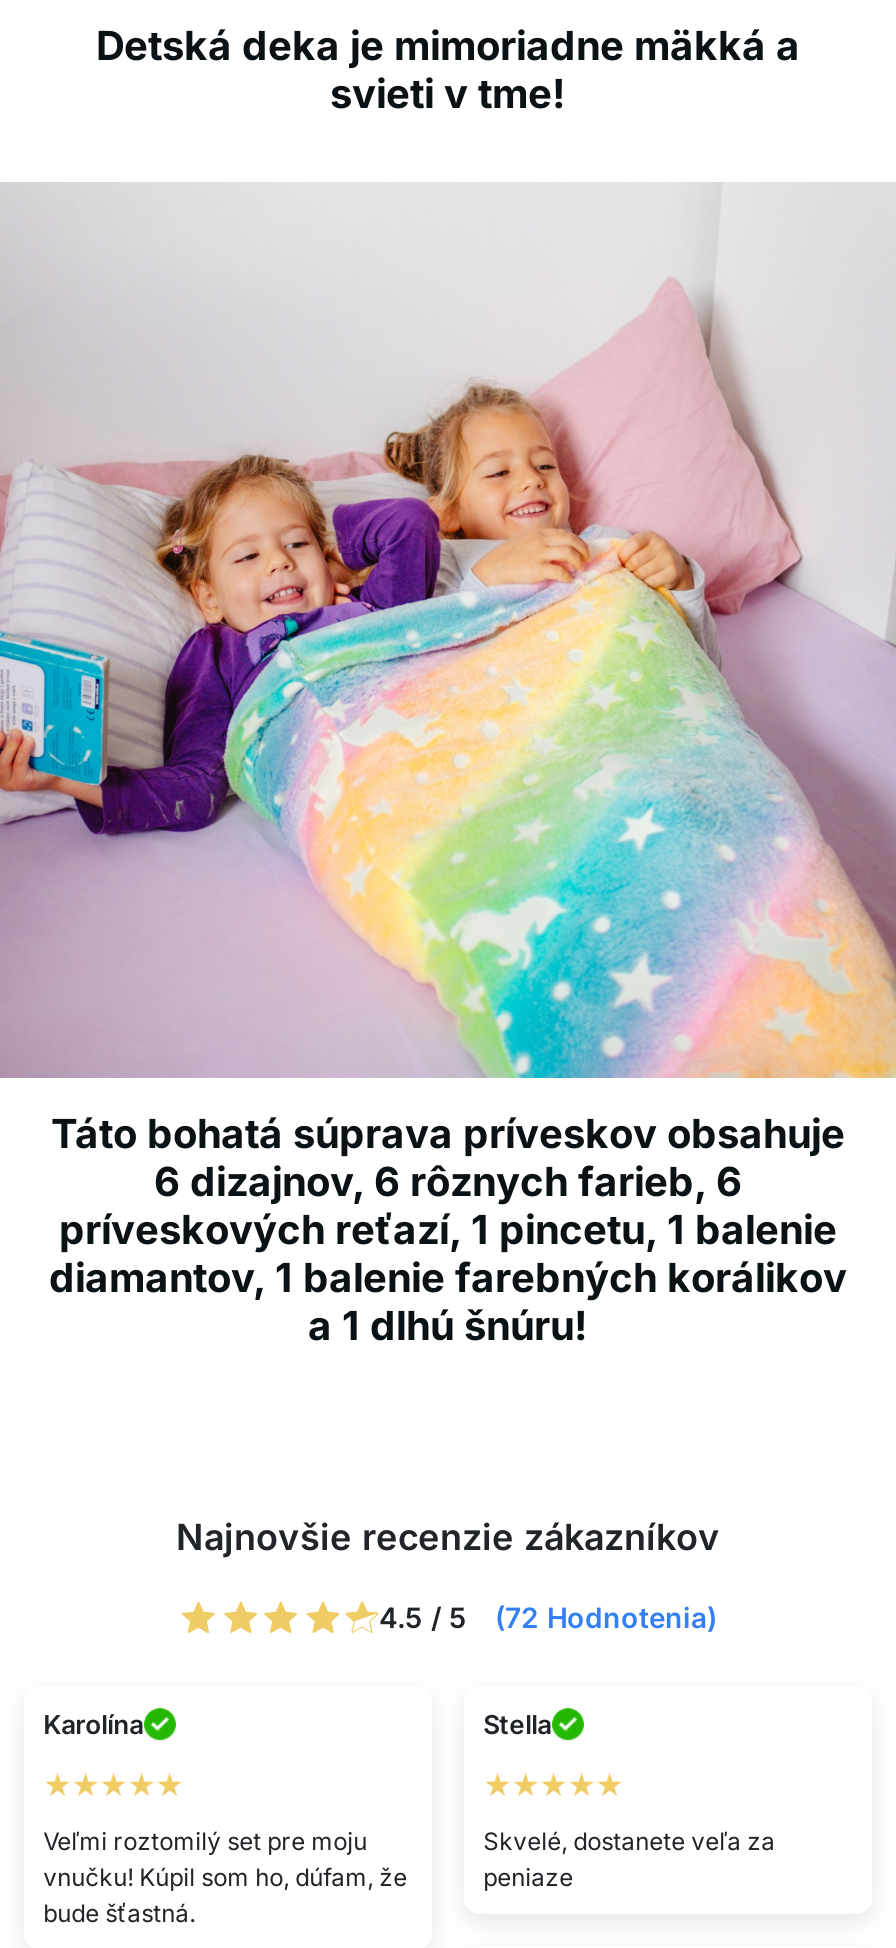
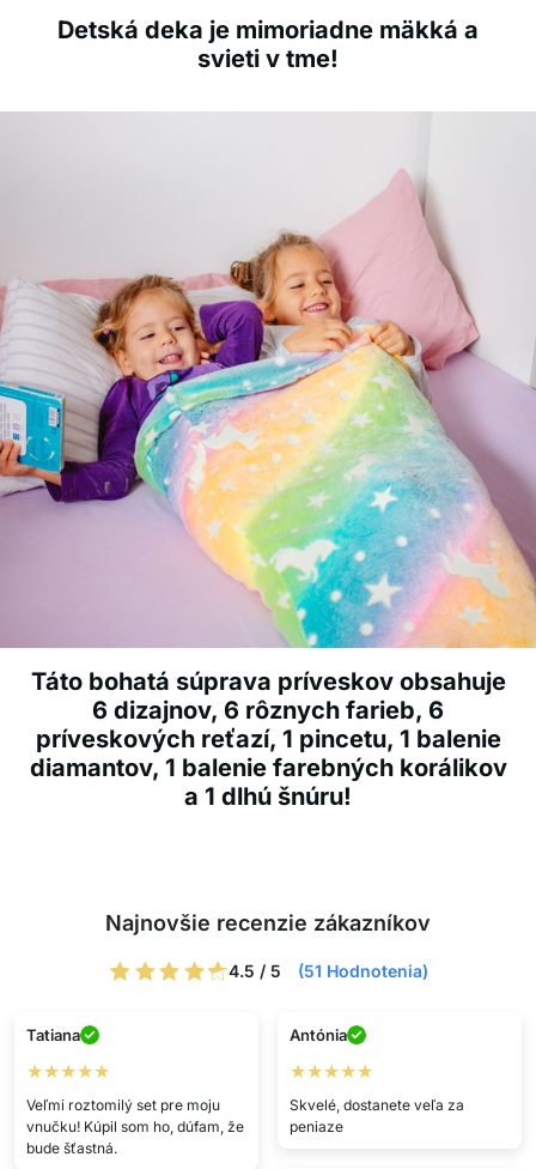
[379,1600,717,1634] 4.5 / 5 (72 Hodnotenia) -> [228,961,428,981] 4.5 / 5 (51 Hodnotenia)
[43,1707,143,1739] Karolína -> [26,1025,80,1044] Tatiana
[483,1707,551,1739] Stella -> [289,1025,346,1044] Antónia

